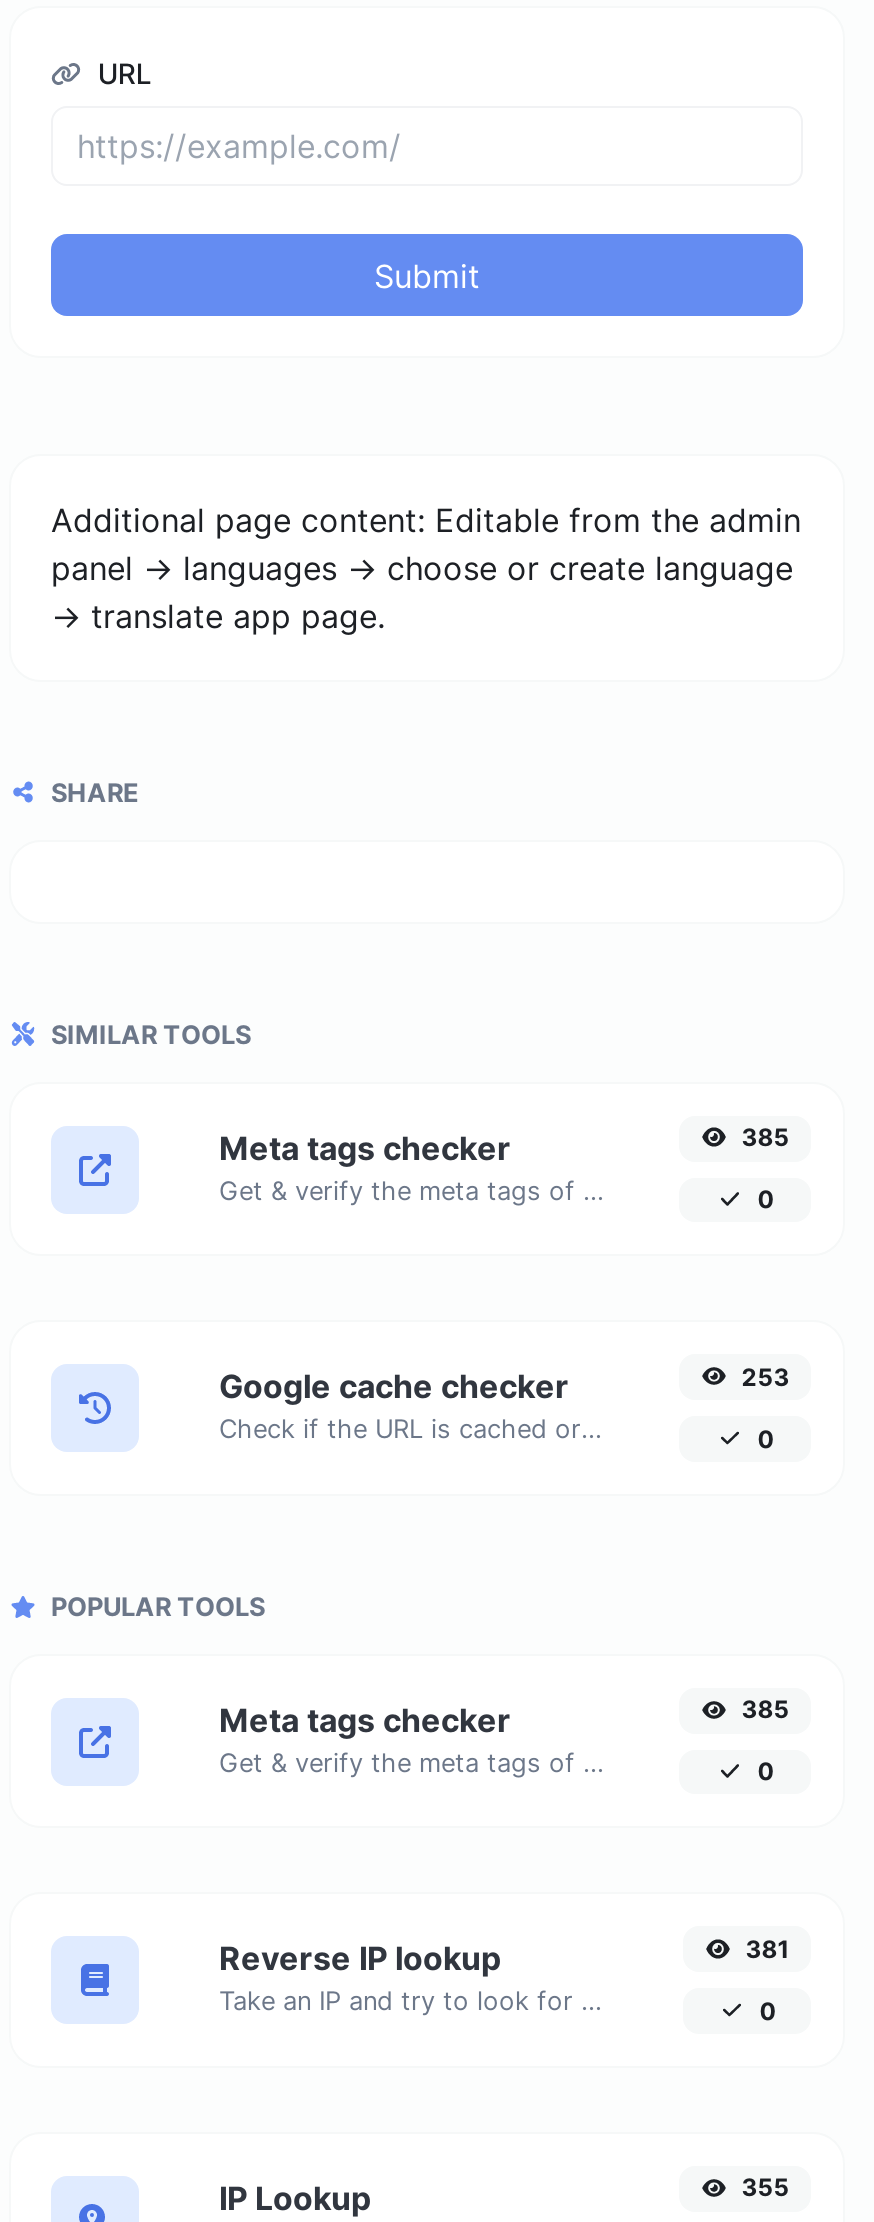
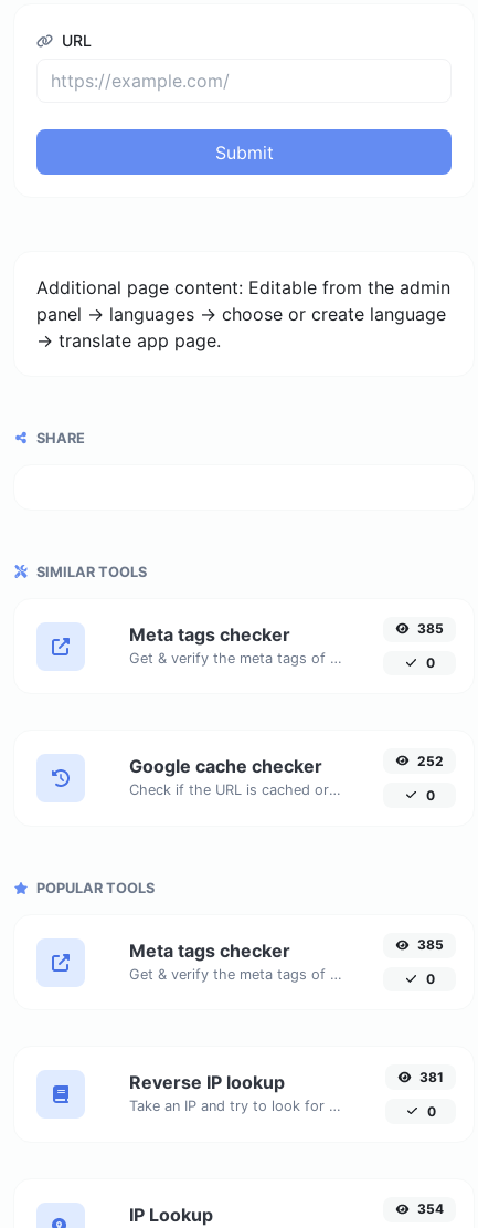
[735,1361,789,1391] 253 -> [414,752,444,769] 252
[735,2173,789,2203] 355 -> [414,1201,444,1217] 354

